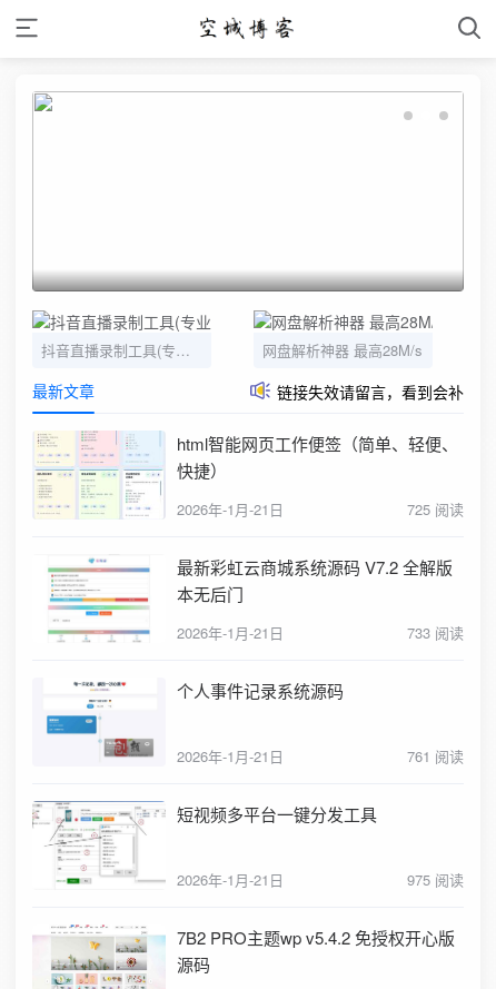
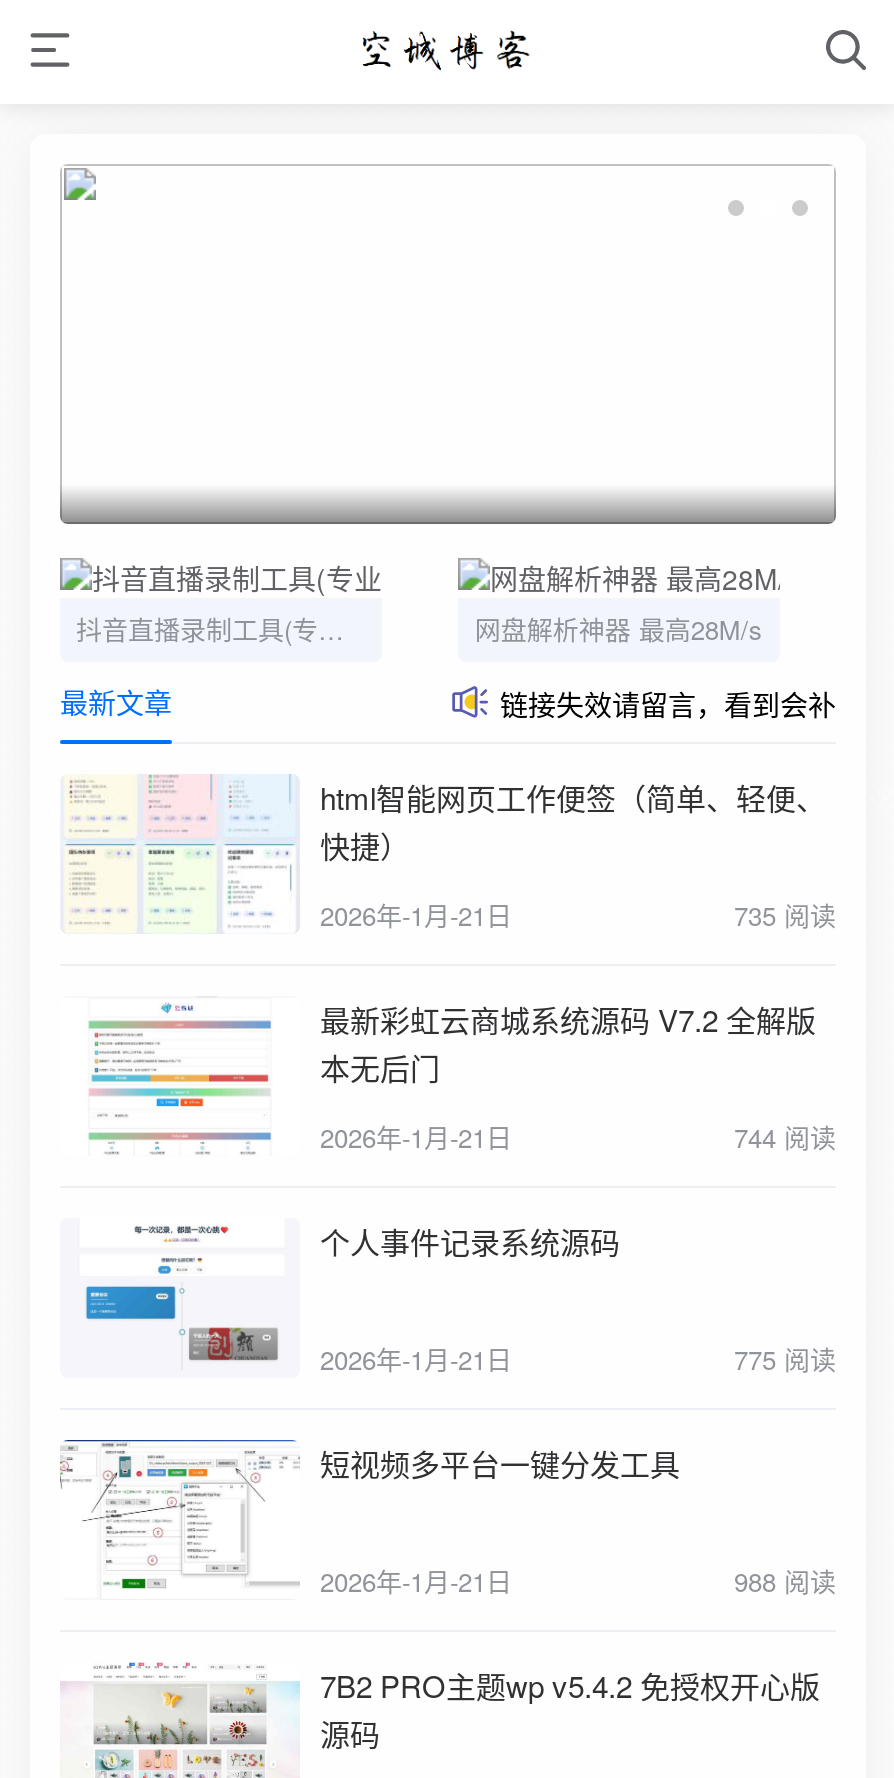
[407,499,464,520] 725 阅读 -> [734,897,836,935] 735 阅读
[407,622,464,643] 733 阅读 -> [734,1119,836,1157] 744 阅读
[407,746,464,767] 761 阅读 -> [734,1341,836,1379] 775 阅读
[407,869,464,890] 975 阅读 -> [734,1563,836,1601] 988 阅读

